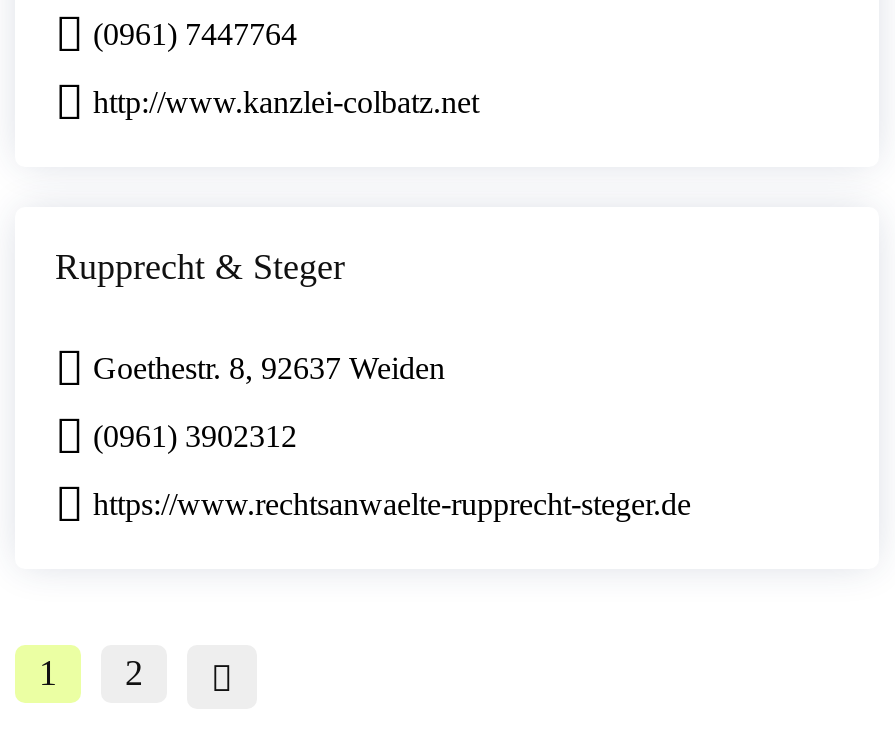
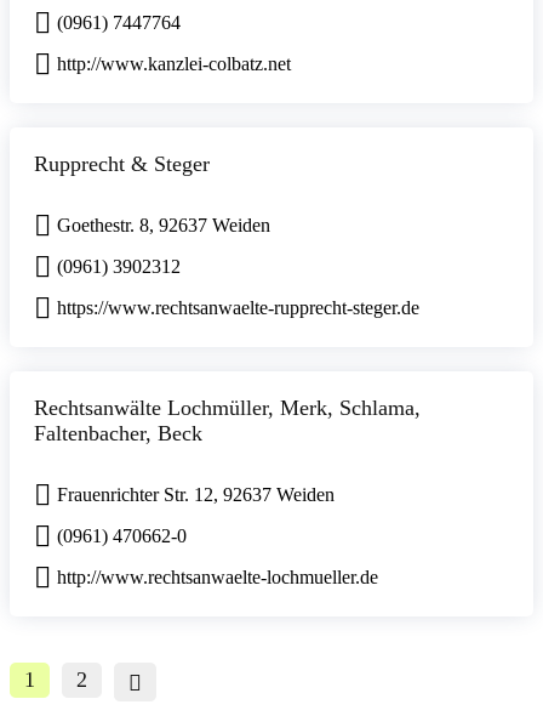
none -> [34,395,421,587] Rechtsanwälte Lochmüller, Merk, Schlama, | Faltenbacher, Beck | Frauenrichter Str. 12, 92637 Weiden | (0961) 470662-0 | http://www.rechtsanwaelte-lochmueller.de

